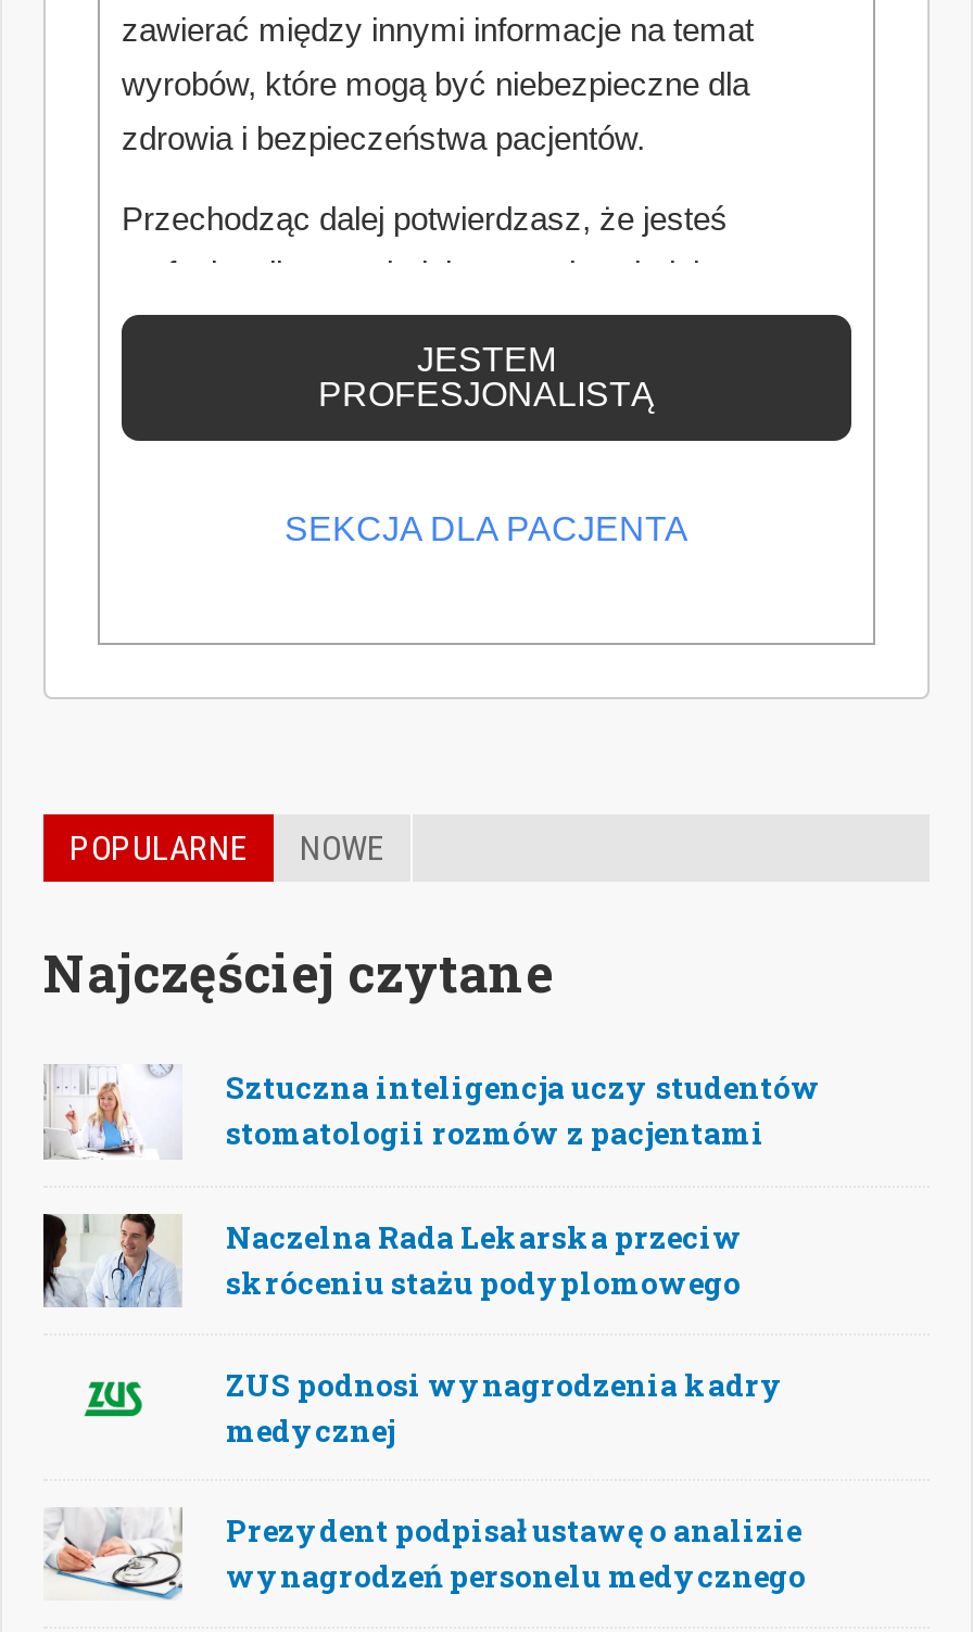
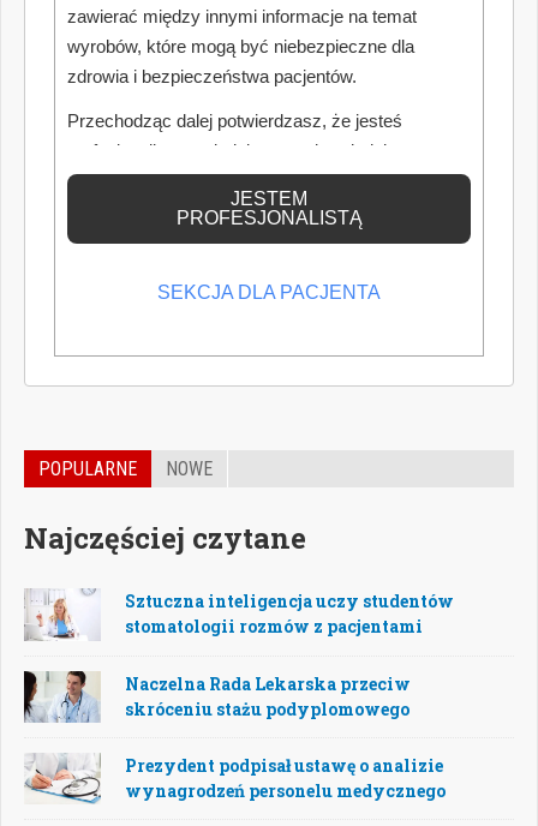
[46,1364,784,1451] [image] | ZUS podnosi wynagrodzenia kadry | medycznej -> none

